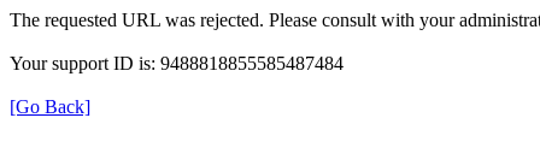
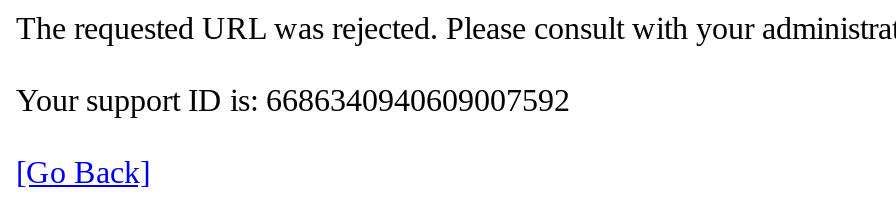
[10,53,344,73] Your support ID is: 9488818855585487484 -> [16,83,570,117] Your support ID is: 6686340940609007592

